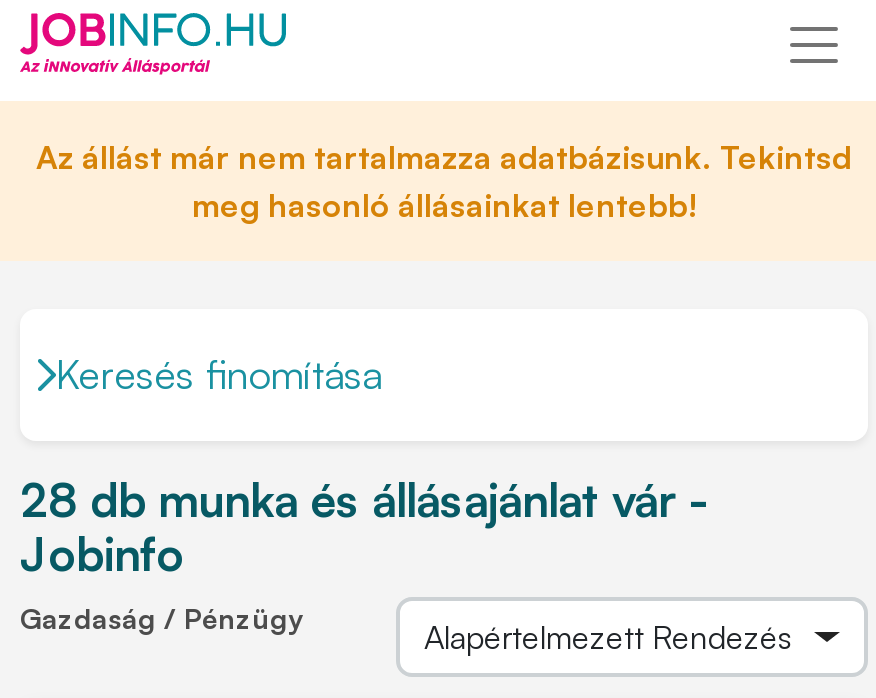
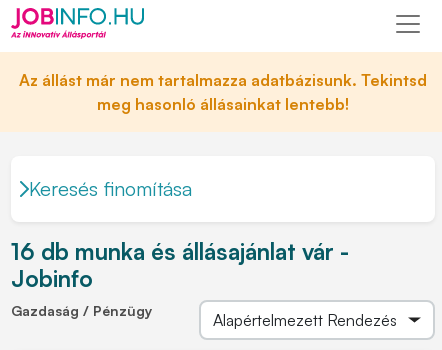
[20,471,706,529] 28 db munka és állásajánlat vár - -> [11,237,349,266] 16 db munka és állásajánlat vár -

